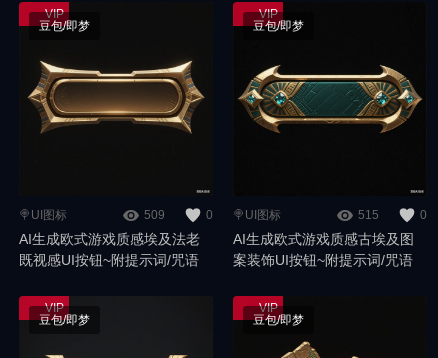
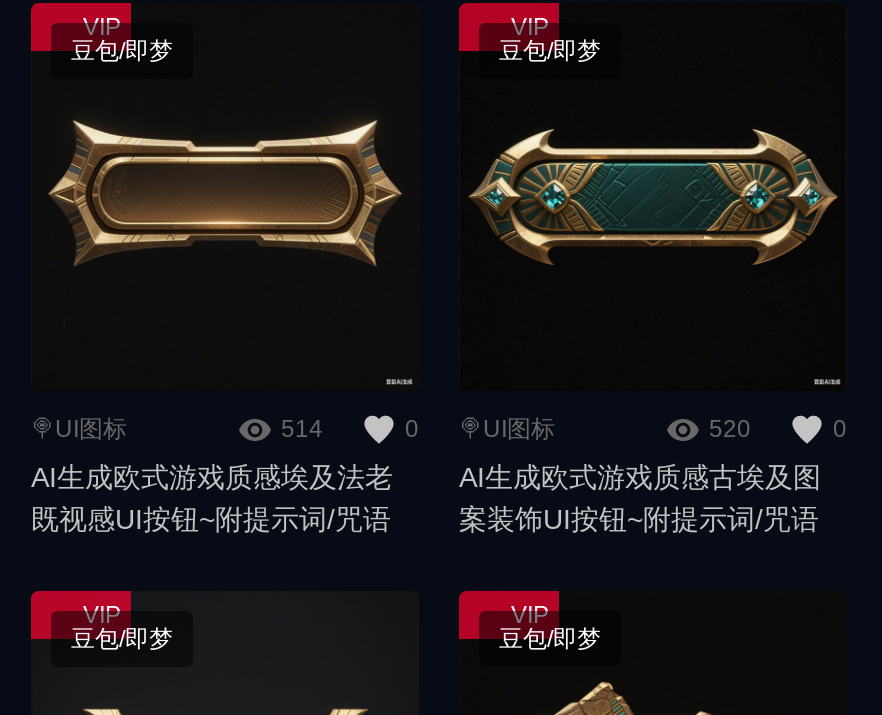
[144,208,165,222] 509 -> [281,415,323,443] 514
[358,208,379,222] 515 -> [709,415,751,443] 520

